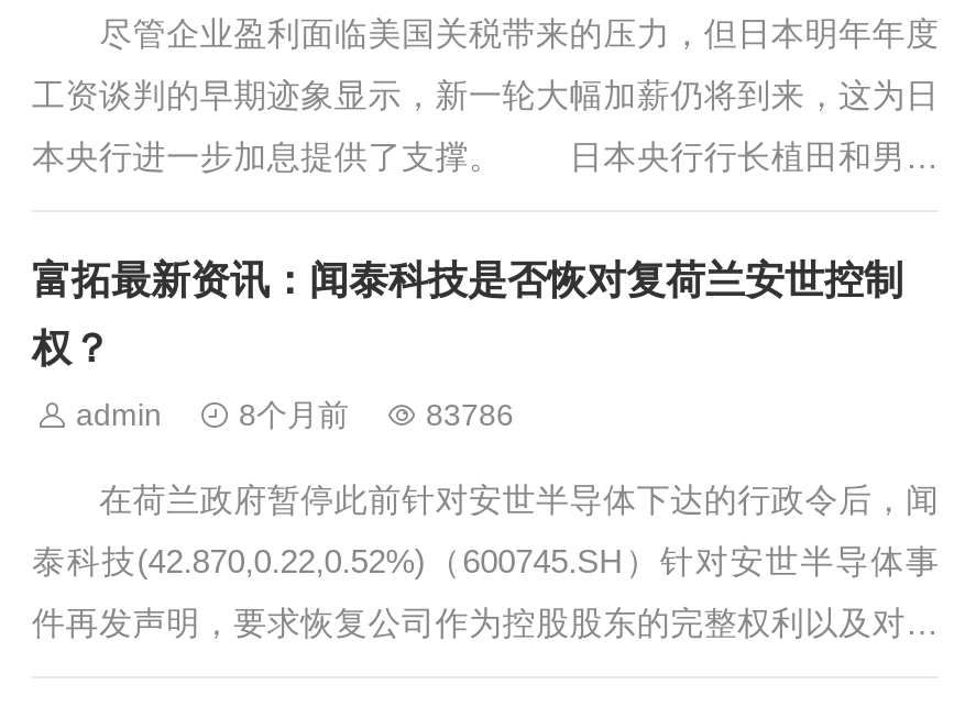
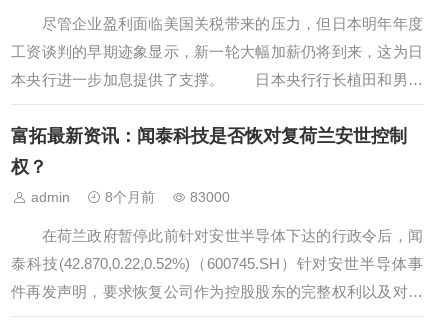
[426,396,514,432] 83786 -> [190,189,230,205] 83000

